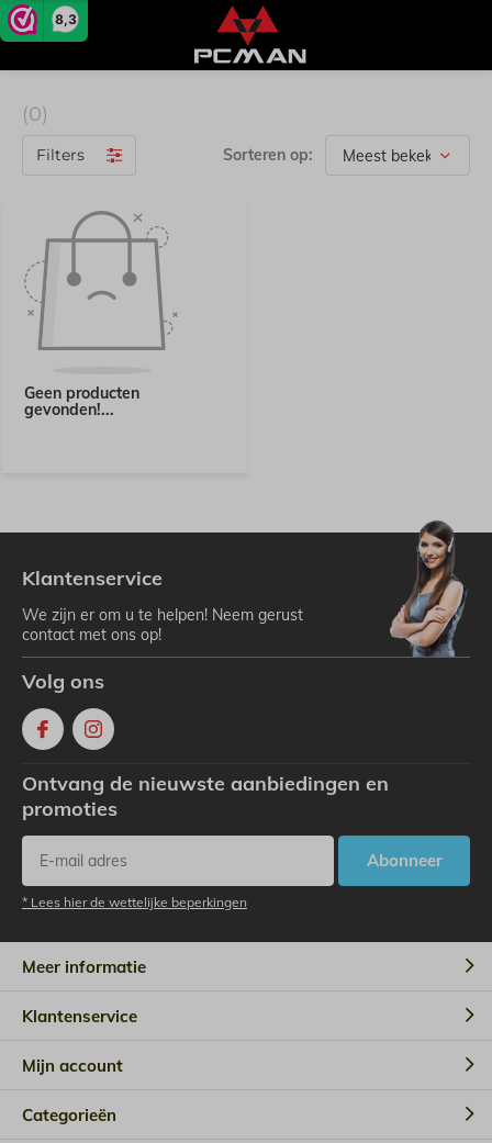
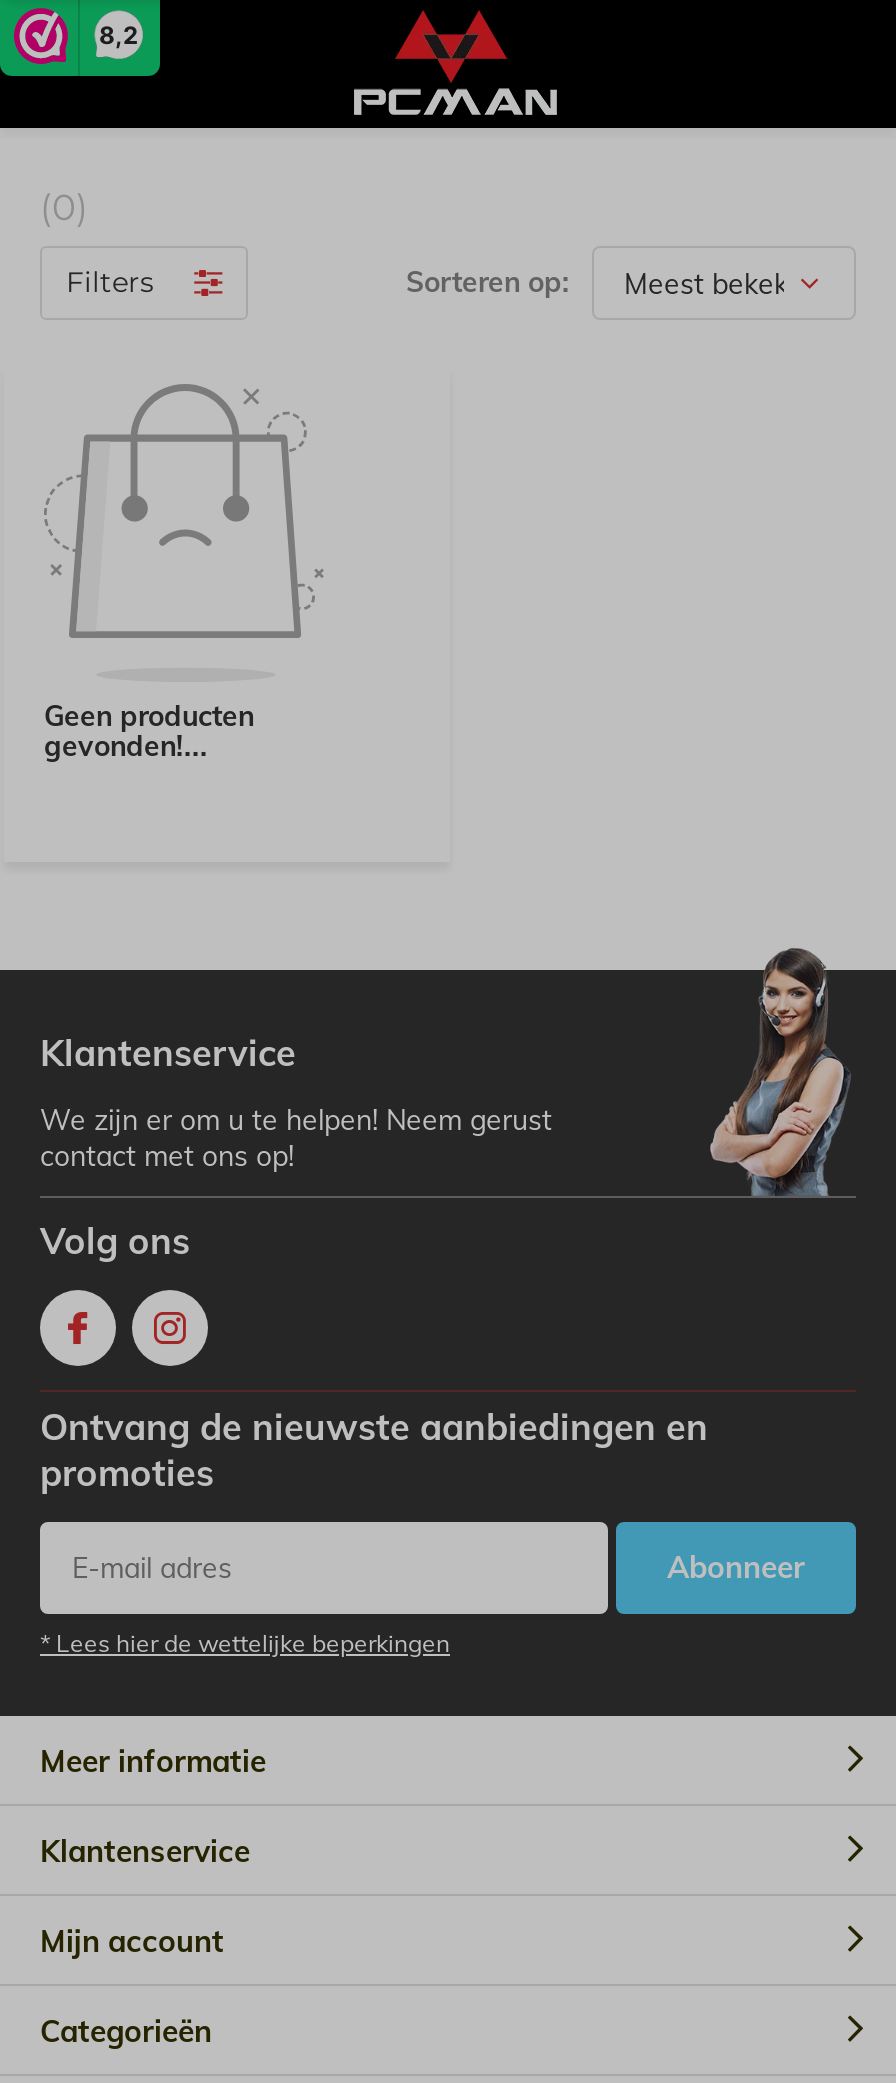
[54,10,76,27] 8,3 -> [99,19,139,49] 8,2

